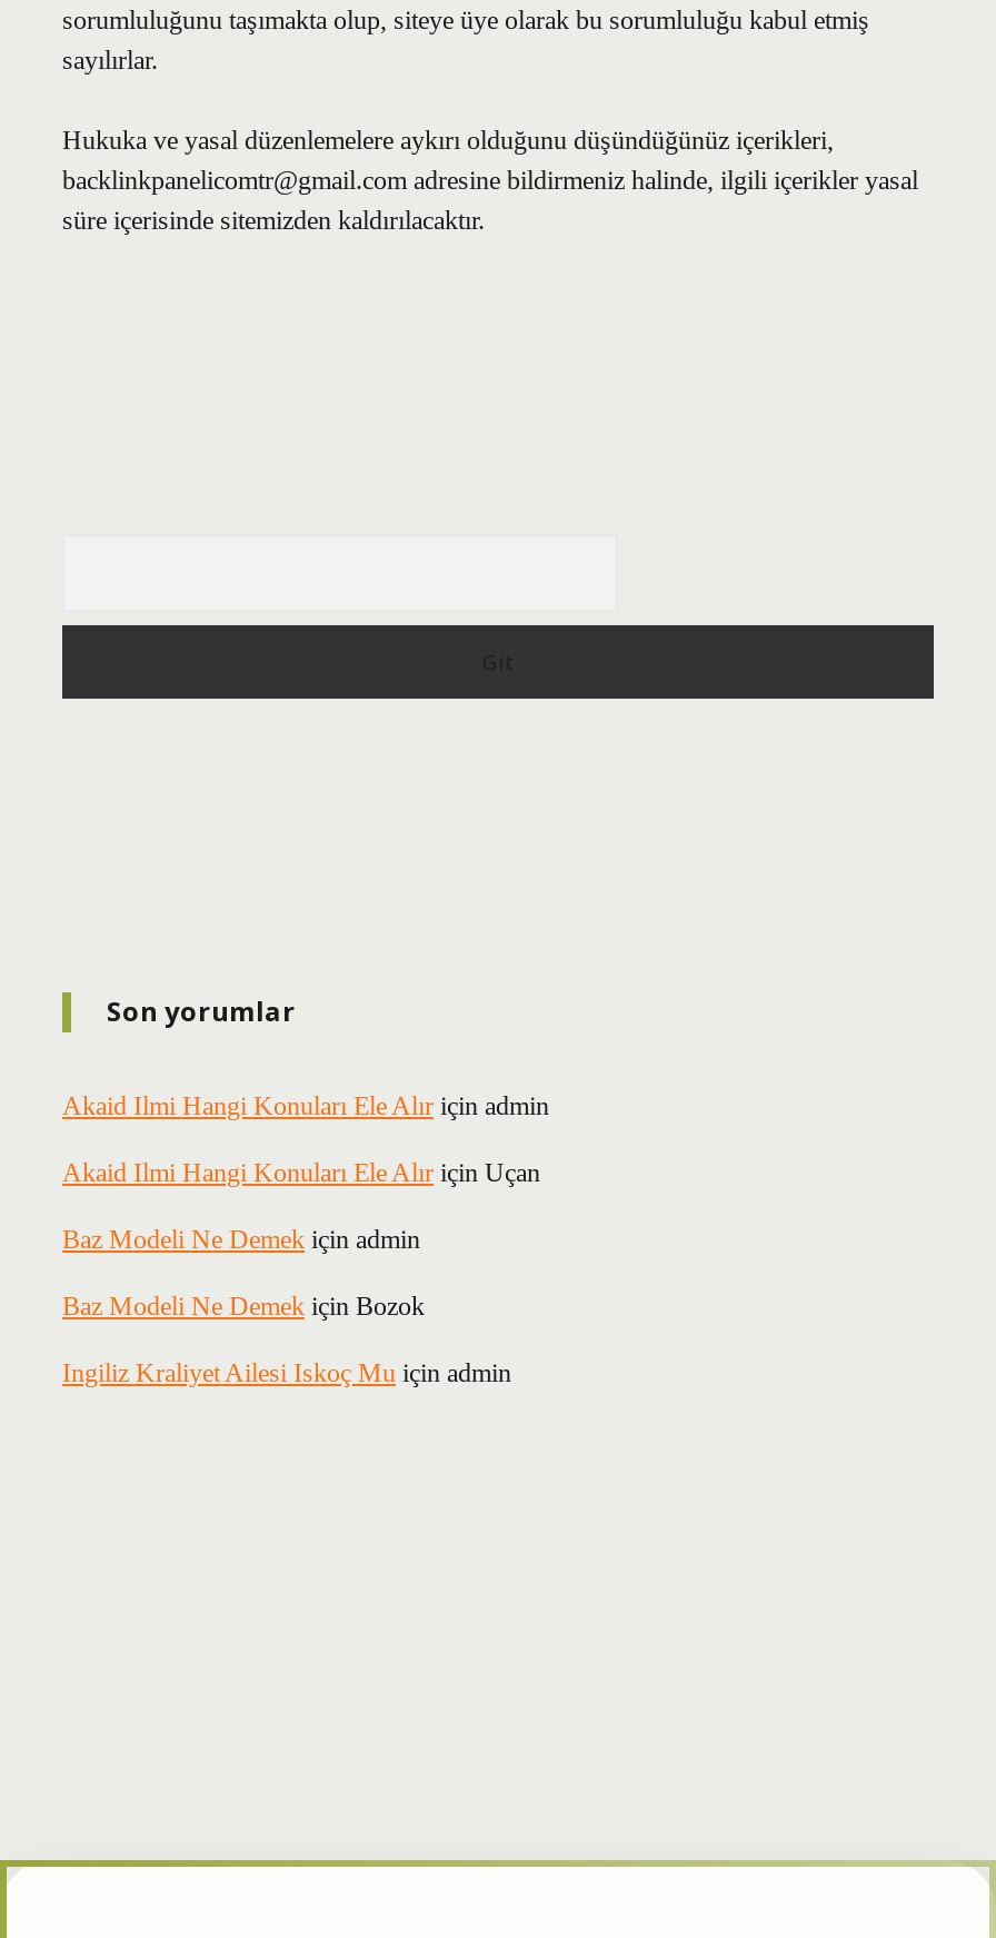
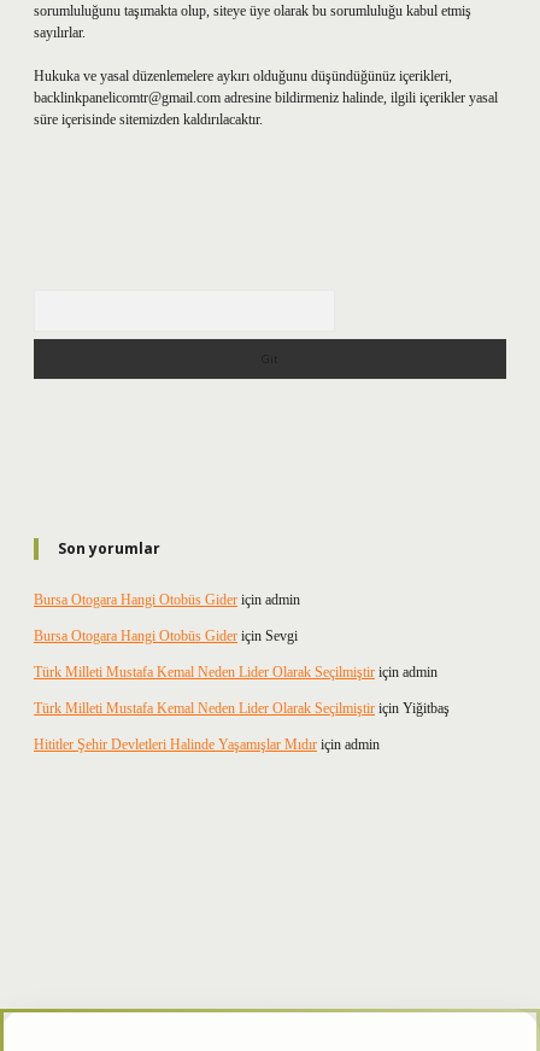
[62,1090,549,1121] Akaid Ilmi Hangi Konuları Ele Alır için admin -> [34,591,300,608] Bursa Otogara Hangi Otobüs Gider için admin
[62,1157,540,1188] Akaid Ilmi Hangi Konuları Ele Alır için Uçan -> [34,627,298,644] Bursa Otogara Hangi Otobüs Gider için Sevgi
[62,1224,420,1255] Baz Modeli Ne Demek için admin -> [34,664,438,681] Türk Milleti Mustafa Kemal Neden Lider Olarak Seçilmiştir için admin
[62,1291,425,1322] Baz Modeli Ne Demek için Bozok -> [34,700,450,717] Türk Milleti Mustafa Kemal Neden Lider Olarak Seçilmiştir için Yiğitbaş
[62,1357,511,1388] Ingiliz Kraliyet Ailesi Iskoç Mu için admin -> [34,736,380,753] Hititler Şehir Devletleri Halinde Yaşamışlar Mıdır için admin

